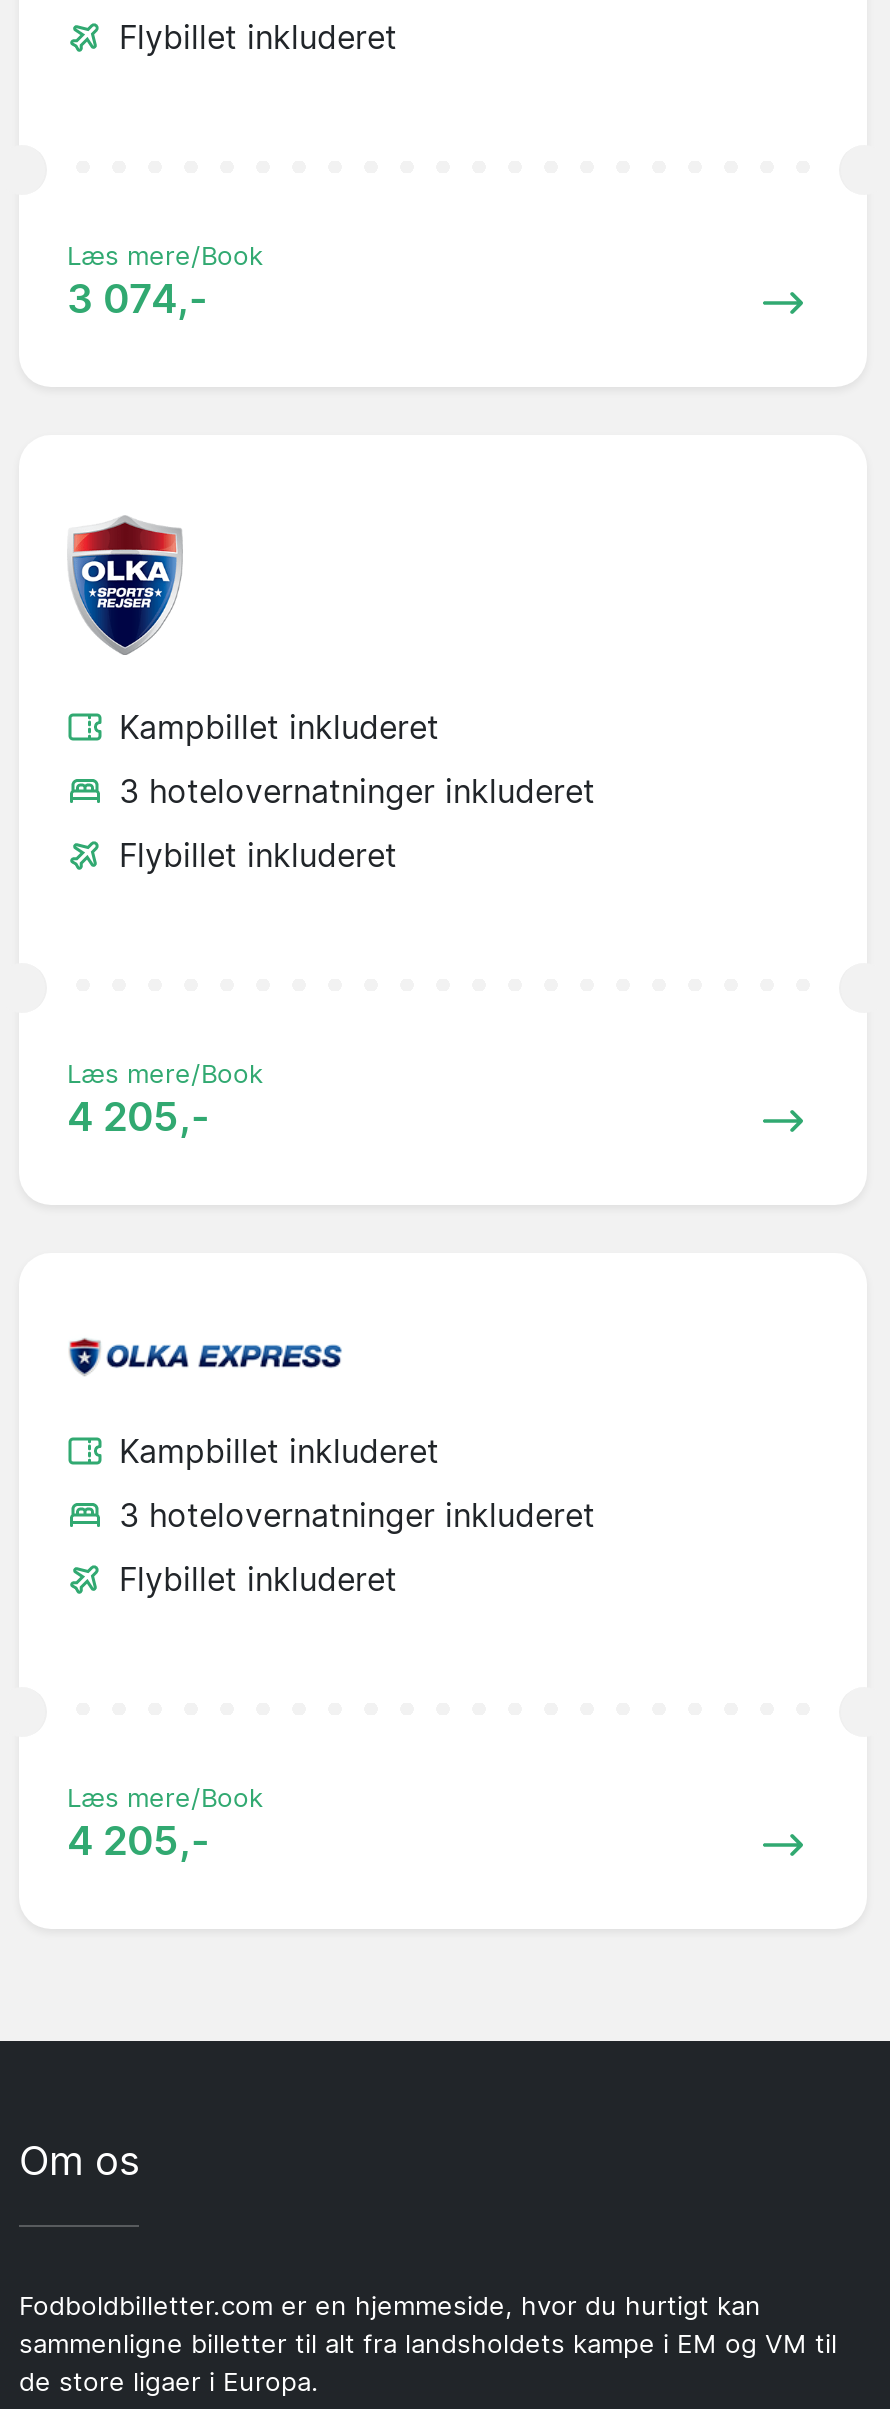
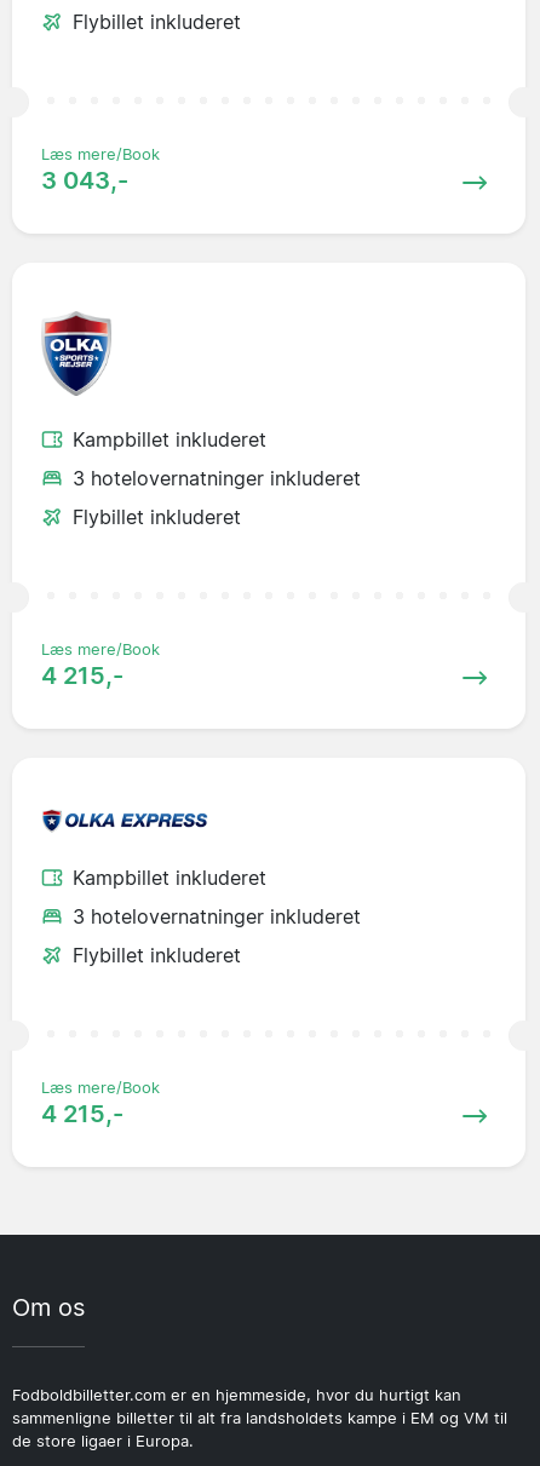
[67,274,207,322] 3 074,- -> [41,166,128,195] 3 043,-
[67,1092,209,1140] 4 205,- -> [41,661,123,690] 4 215,-
[67,1816,209,1864] 4 205,- -> [41,1099,123,1128] 4 215,-

